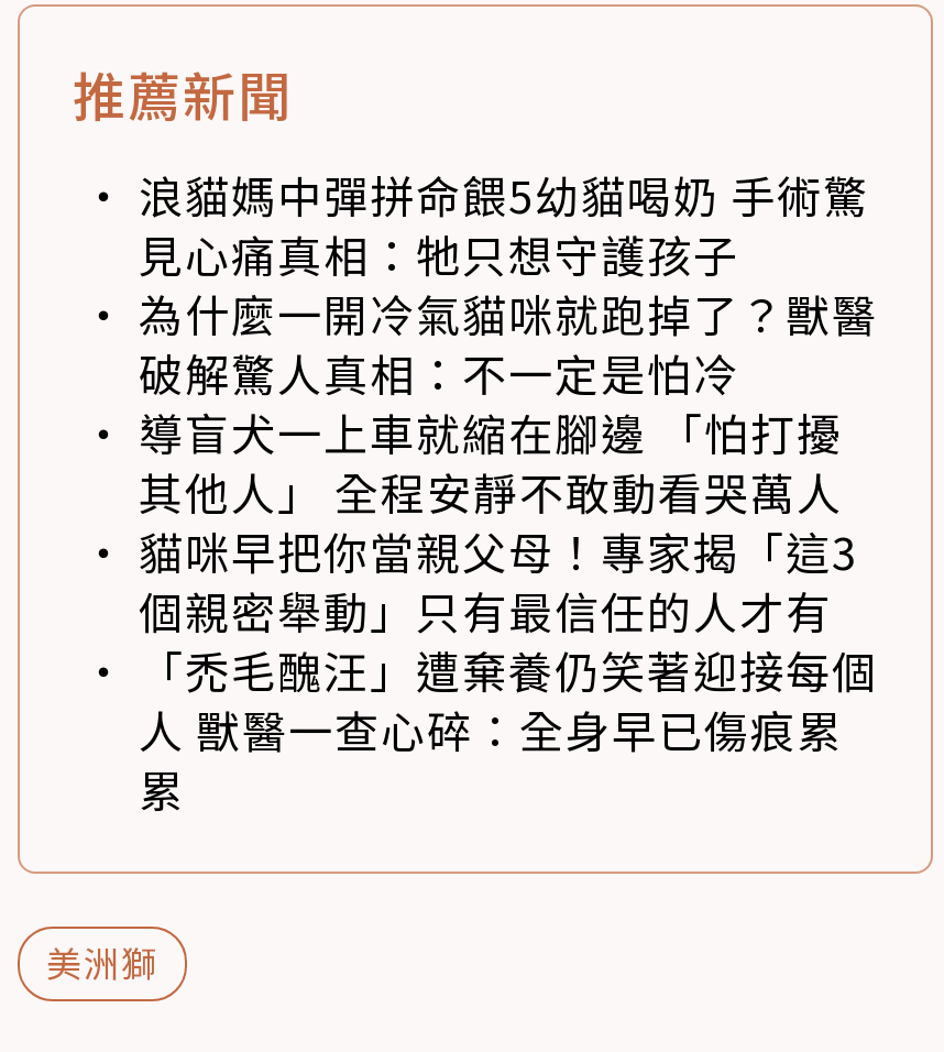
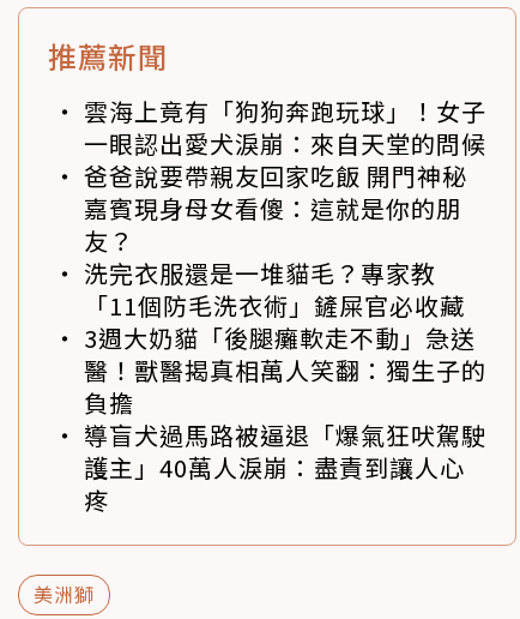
[139,162,878,820] 浪貓媽中彈拼命餵5幼貓喝奶 手術驚 | 見心痛真相：牠只想守護孩子 | 為什麼一開冷氣貓咪就跑掉了？獸醫 | 破解驚人真相：不一定是怕冷 | 導盲犬一上車就縮在腳邊 「怕打擾 | 其他人」 全程安靜不敢動看哭萬人 | 貓咪早把你當親父母！專家揭「這3 | 個親密舉動」只有最信任的人才有 | 「禿毛醜汪」遭棄養仍笑著迎接每個 | 人 獸醫一查心碎：全身早已傷痕累 | 累 -> [84,93,486,517] 雲海上竟有「狗狗奔跑玩球」！女子 | 一眼認出愛犬淚崩：來自天堂的問候 | 爸爸說要帶親友回家吃飯 開門神秘 | 嘉賓現身母女看傻：這就是你的朋 | 友？ | 洗完衣服還是一堆貓毛？專家教 | 「11個防毛洗衣術」鏟屎官必收藏 | 3週大奶貓「後腿癱軟走不動」急送 | 醫！獸醫揭真相萬人笑翻：獨生子的 | 負擔 | 導盲犬過馬路被逼退「爆氣狂吠駕駛 | 護主」40萬人淚崩：盡責到讓人心 | 疼

